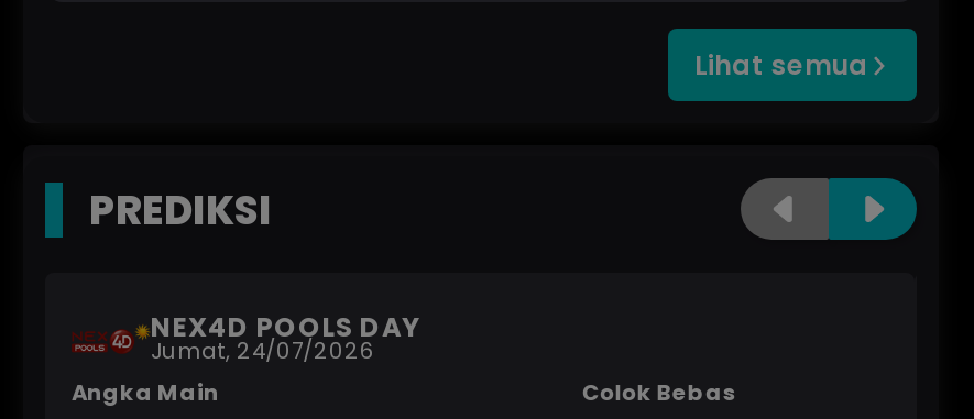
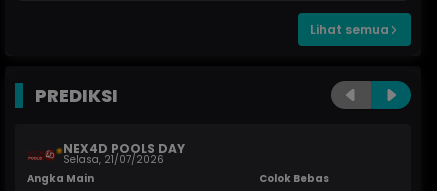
[151,334,375,367] Jumat, 24/07/2026 -> [63,152,164,167] Selasa, 21/07/2026

